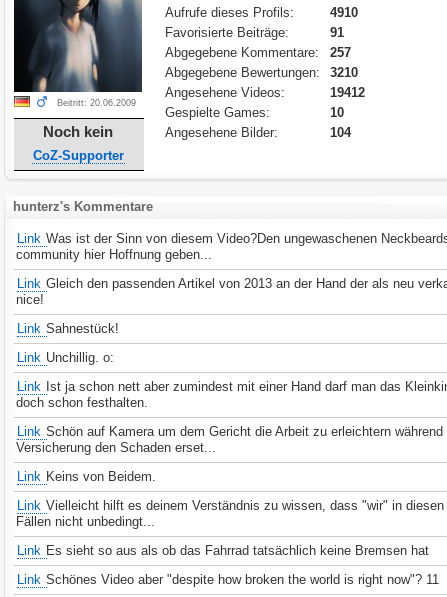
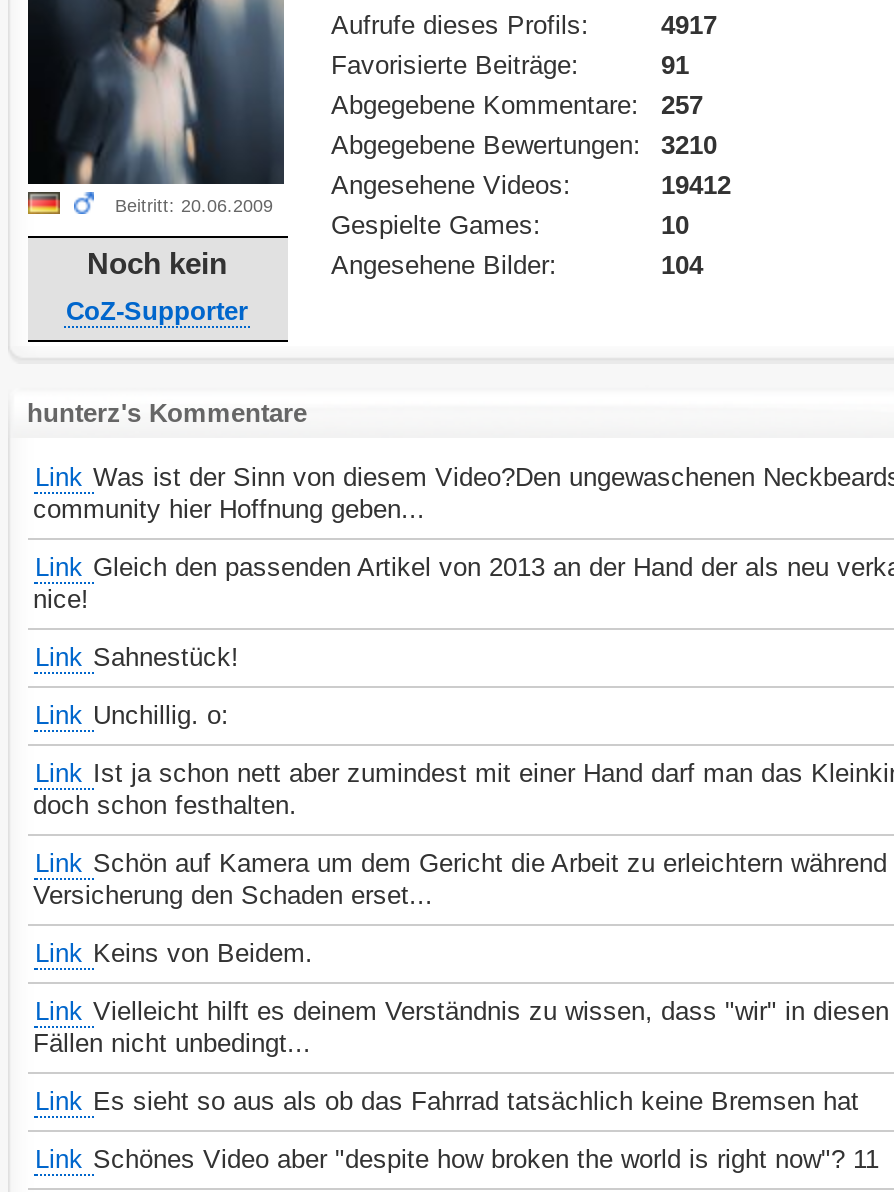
[330,5,358,20] 4910 -> [661,10,717,40] 4917

